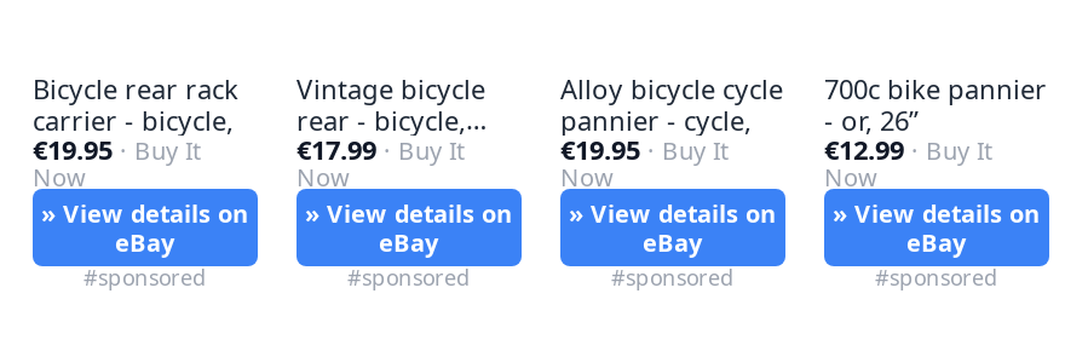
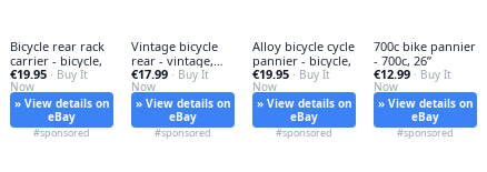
[297,100,466,137] rear - bicycle, -> [131,52,213,68] rear - vintage,
[560,100,752,137] pannier - cycle, -> [252,52,351,68] pannier - bicycle,
[824,100,919,137] - or, 26” -> [374,52,431,68] - 700c, 26”

